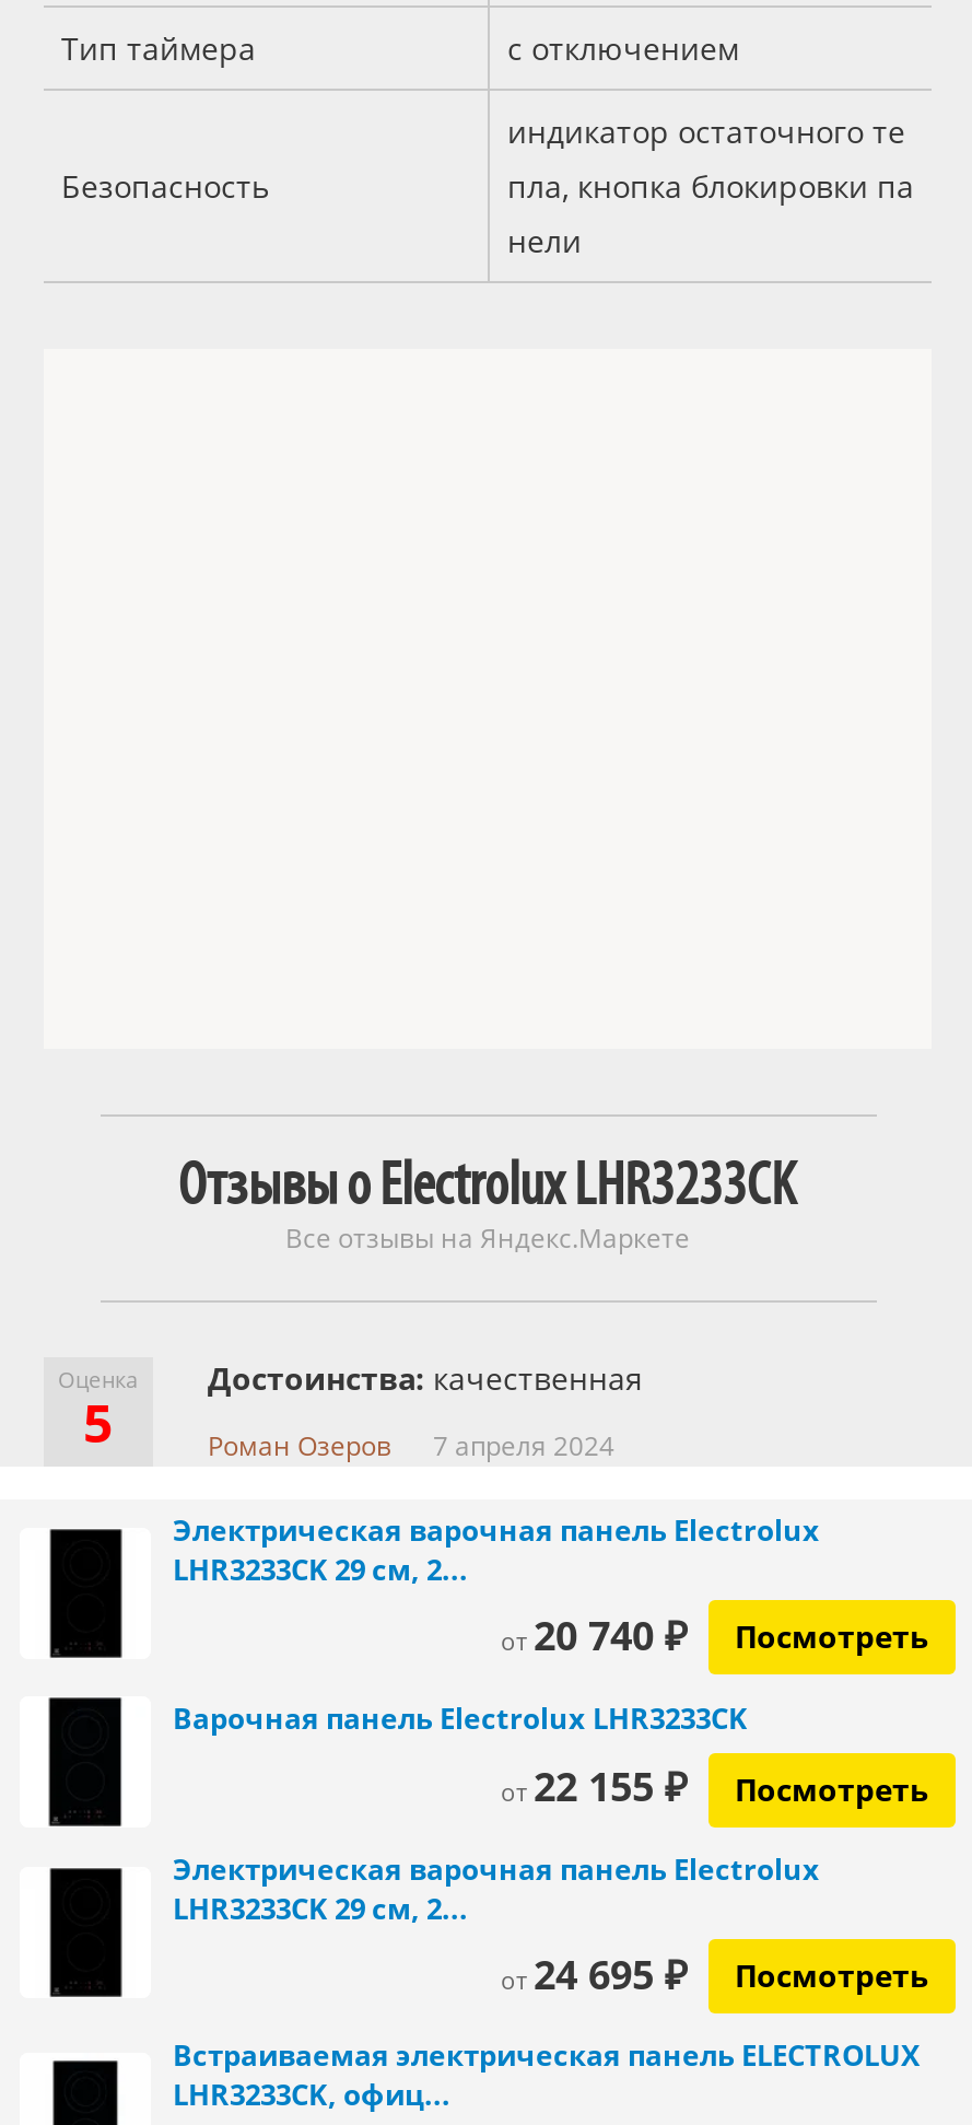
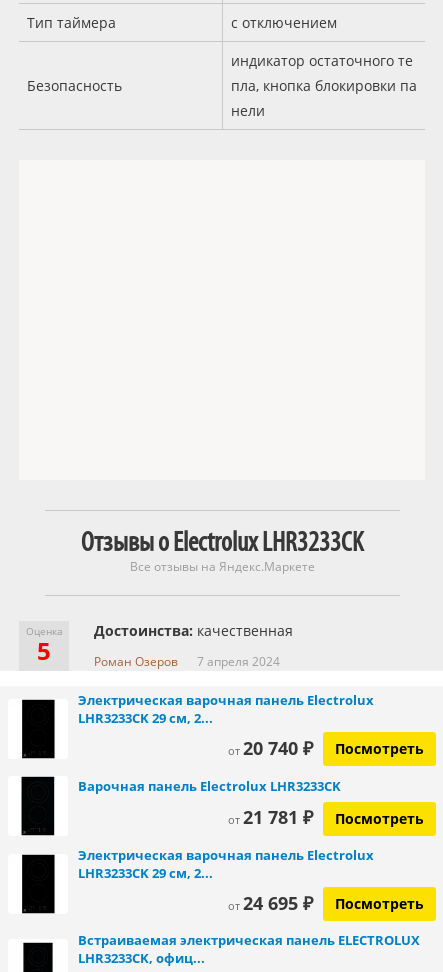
[501,1760,929,1812] от22 155 ₽ Посмотреть -> [228,805,424,829] от21 781 ₽ Посмотреть

